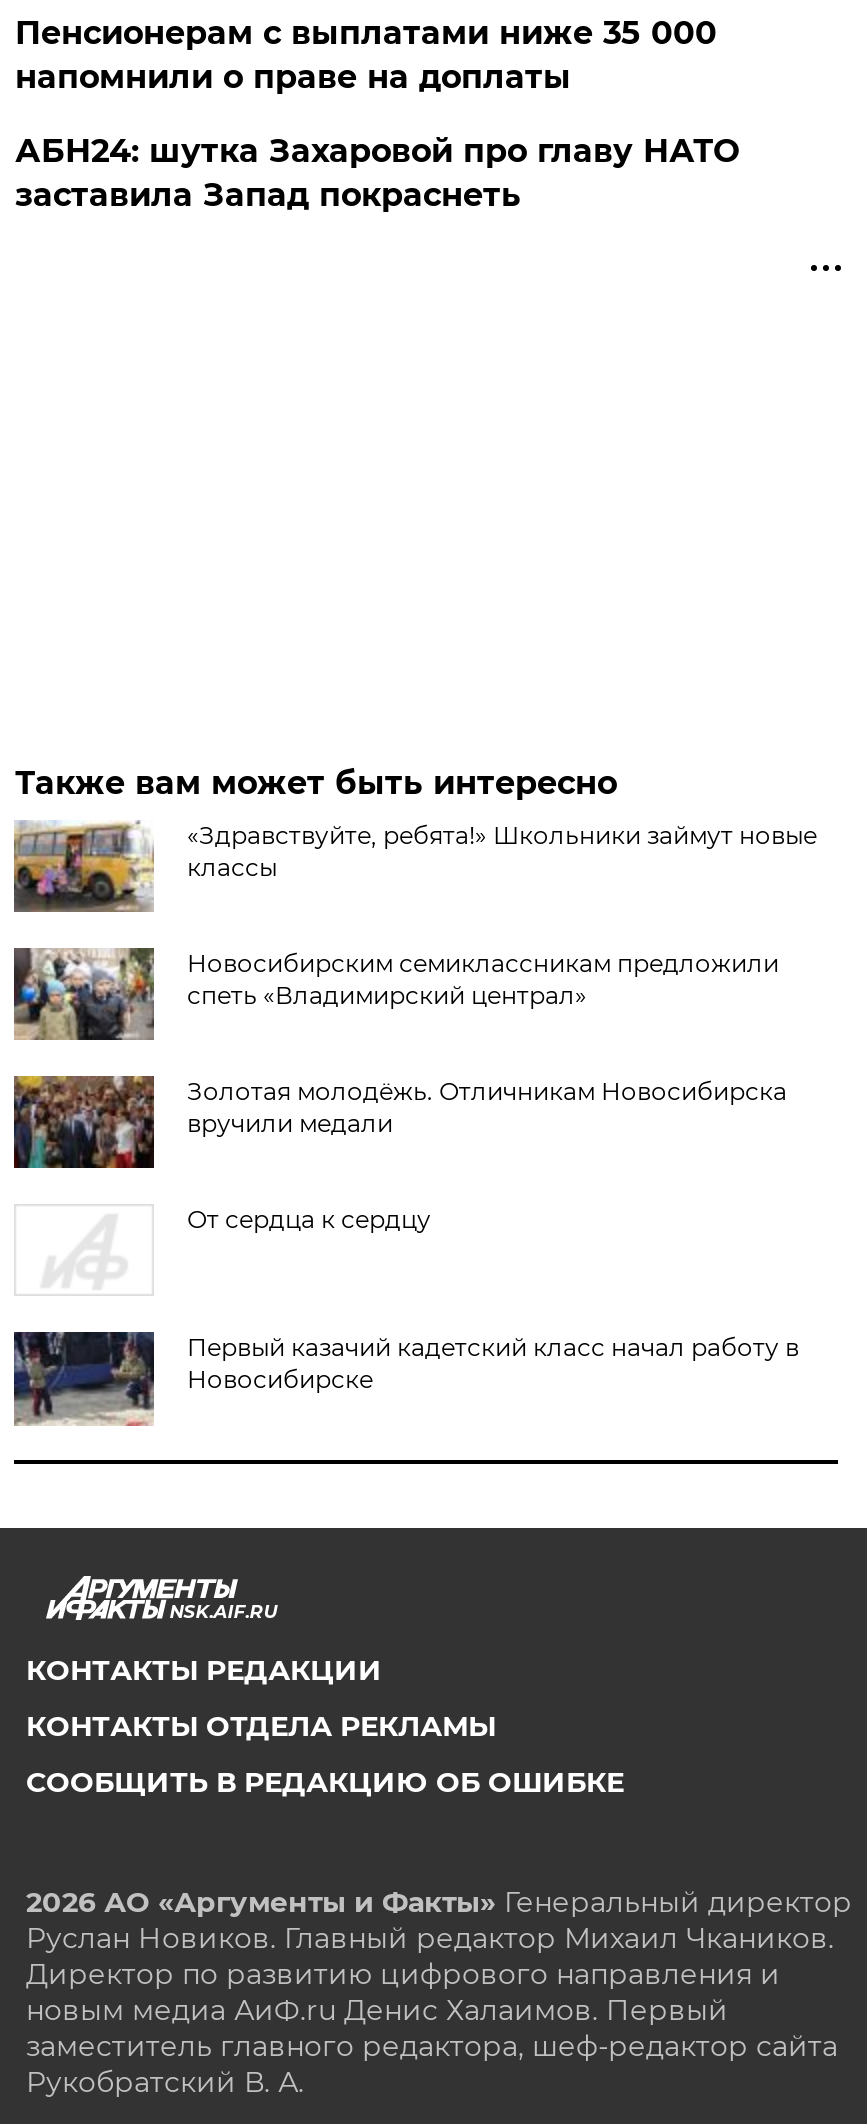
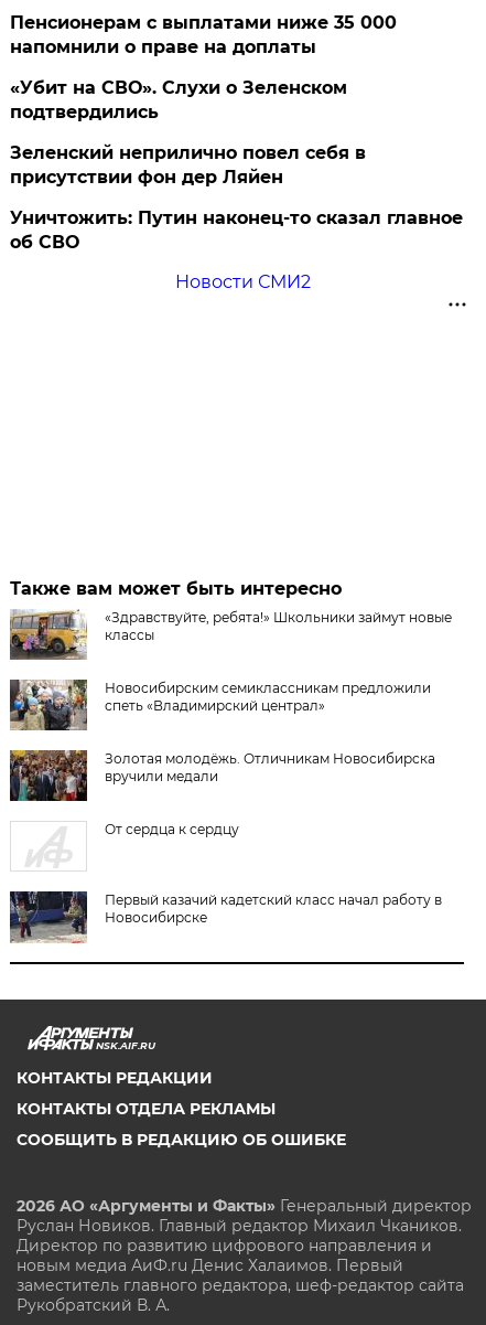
[15,132,739,214] АБН24: шутка Захаровой про главу НАТО | заставила Запад покраснеть -> [10,77,463,292] «Убит на СВО». Слухи о Зеленском | подтвердились | Зеленский неприлично повел cебя в | присутствии фон дер Ляйен | Уничтожить: Путин наконец-то сказал главное | об СВО | Новости СМИ2

